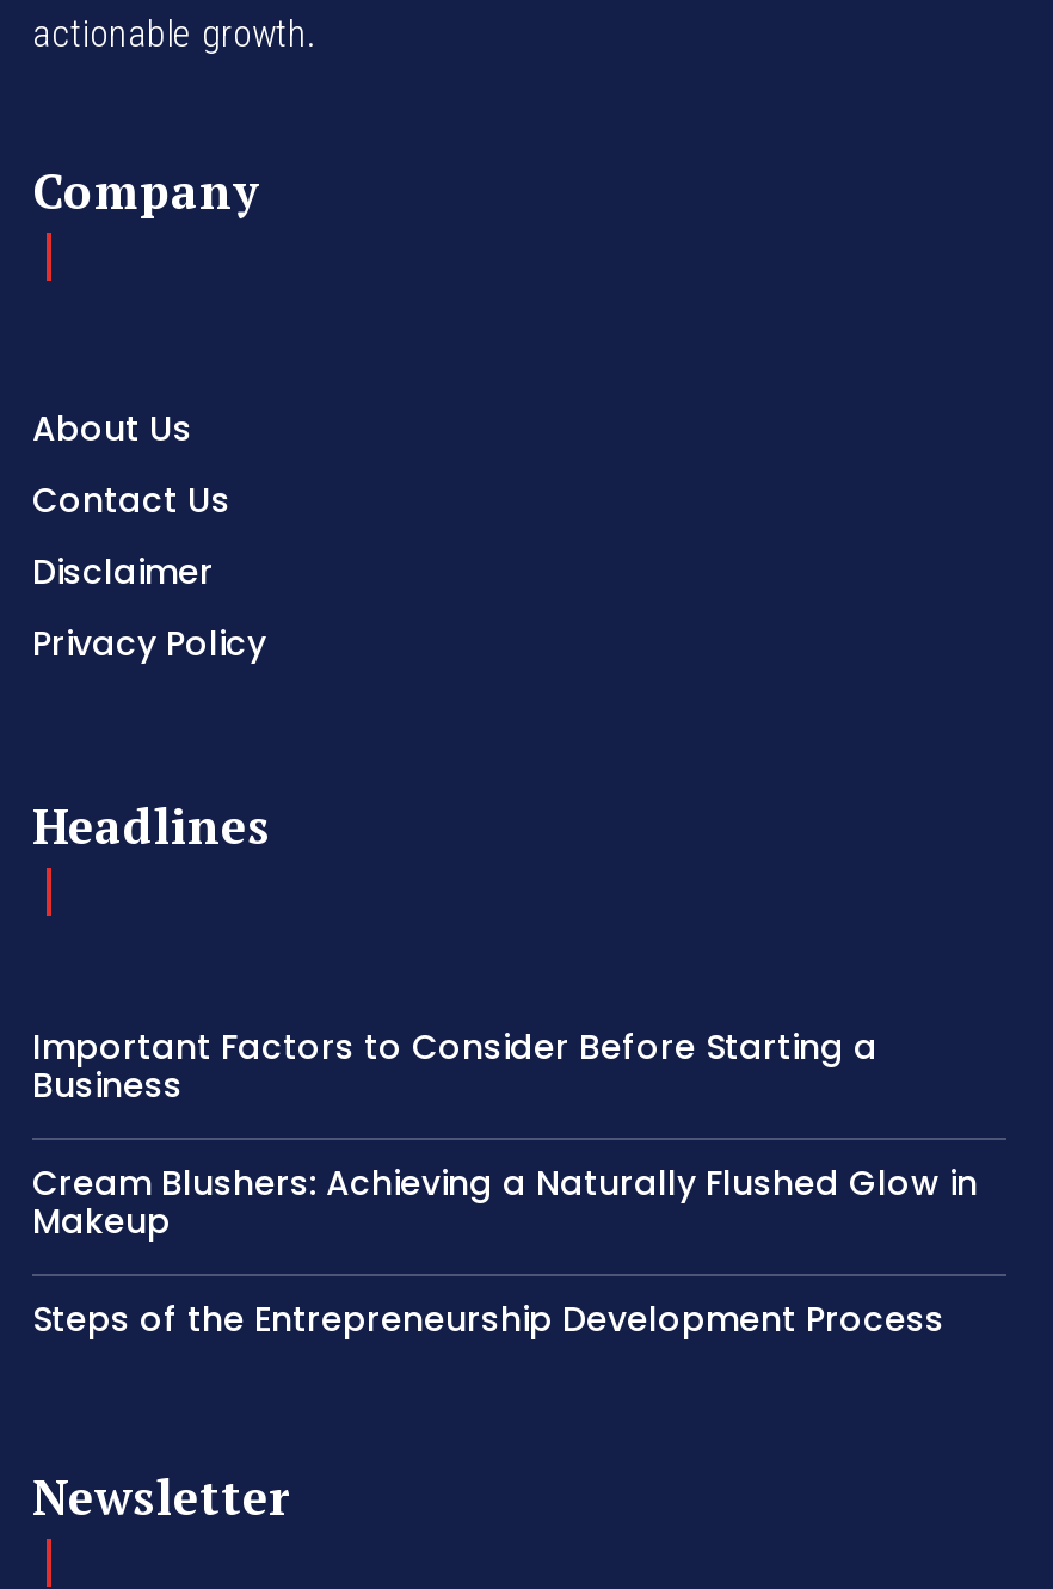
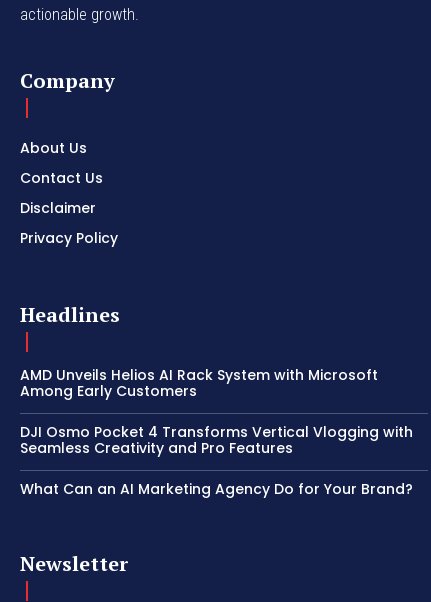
[32,1023,878,1109] Important Factors to Consider Before Starting a | Business -> [20,365,378,401] AMD Unveils Helios AI Rack System with Microsoft | Among Early Customers
[32,1159,978,1245] Cream Blushers: Achieving a Naturally Flushed Glow in | Makeup -> [20,422,413,458] DJI Osmo Pocket 4 Transforms Vertical Vlogging with | Seamless Creativity and Pro Features
[32,1295,944,1343] Steps of the Entrepreneurship Development Process -> [20,479,413,499] What Can an AI Marketing Agency Do for Your Brand?

